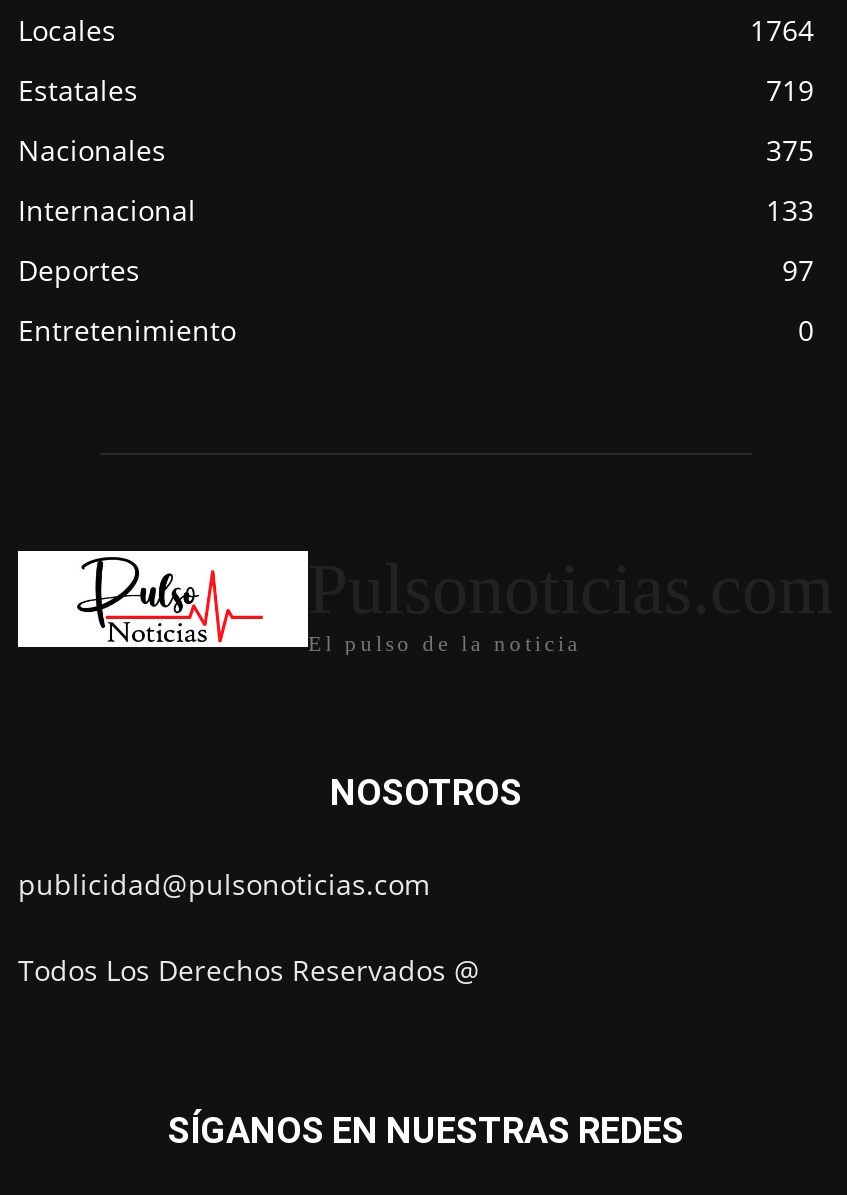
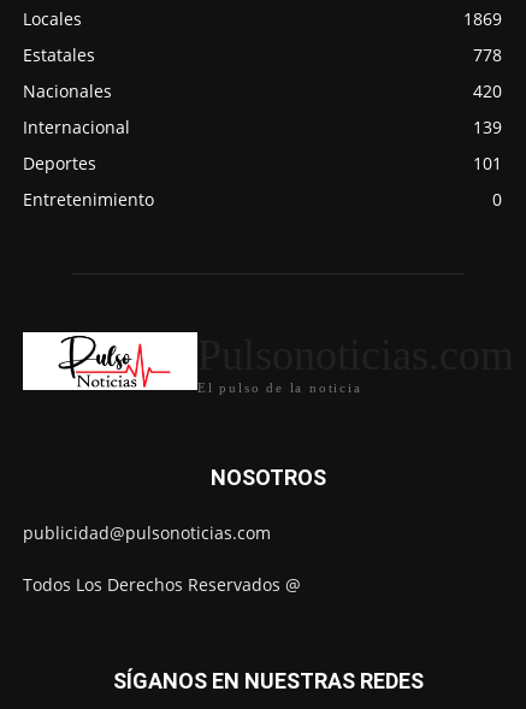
[750,10,814,48] 1764 -> [463,7,502,30] 1869
[766,70,814,108] 719 -> [473,43,502,66] 778
[766,130,814,168] 375 -> [473,79,502,102] 420
[766,190,814,228] 133 -> [473,115,502,138] 139
[782,250,814,288] 97 -> [473,151,502,174] 101

